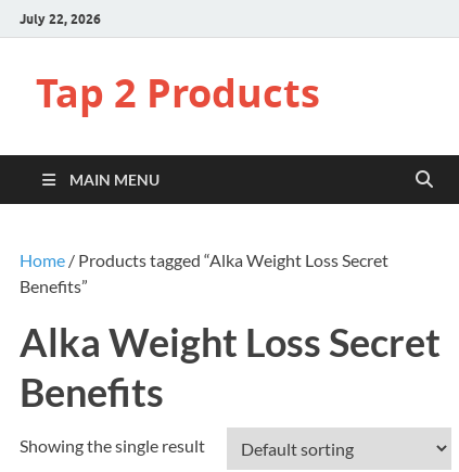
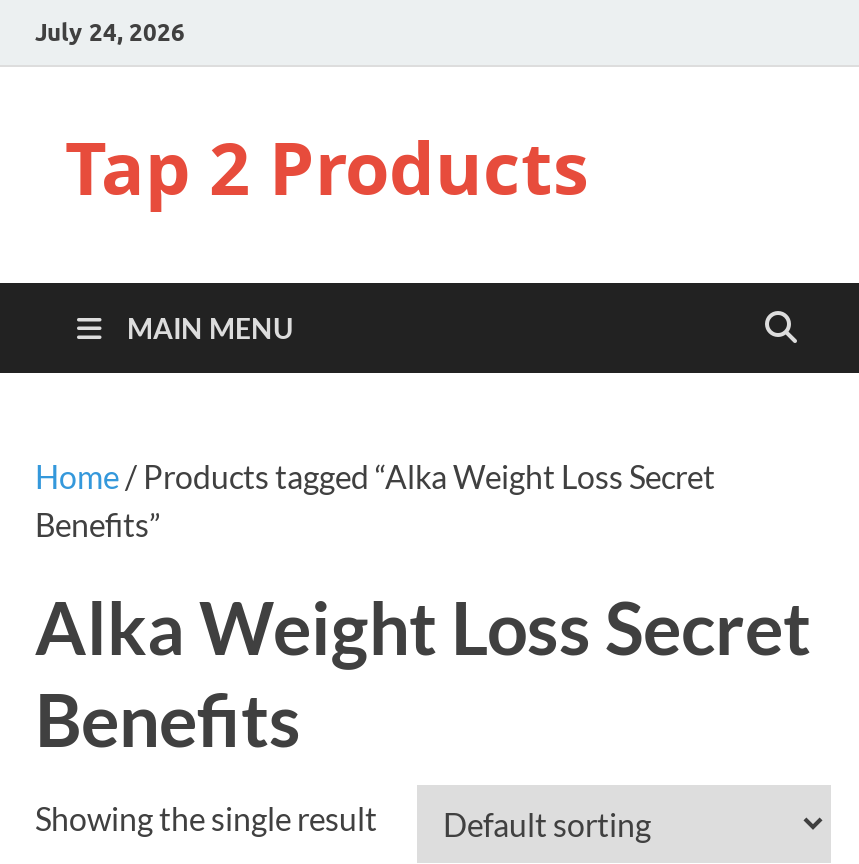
[20,10,101,27] July 22, 2026 -> [35,16,185,46] July 24, 2026

